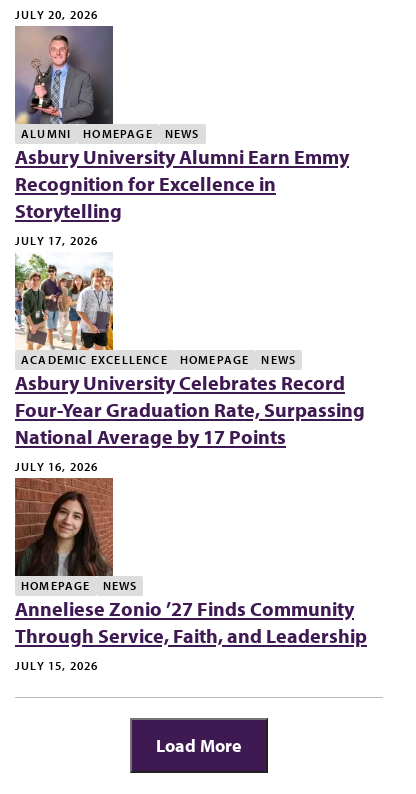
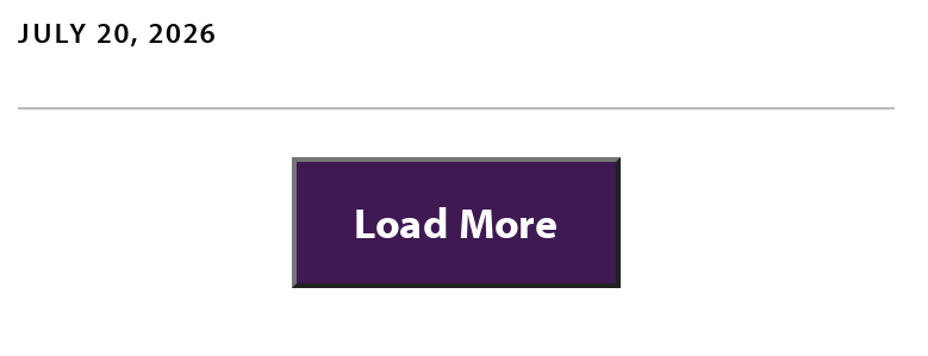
[14,25,349,248] [image] | ALUMNI | HOMEPAGE | NEWS | Asbury University Alumni Earn Emmy | Recognition for Excellence in | Storytelling | JULY 17, 2026 -> none
[14,255,365,474] [image] | ACADEMIC EXCELLENCE | HOMEPAGE | NEWS | Asbury University Celebrates Record | Four-Year Graduation Rate, Surpassing | National Average by 17 Points | JULY 16, 2026 -> none
[14,478,367,673] [image] | HOMEPAGE | NEWS | Anneliese Zonio ’27 Finds Community | Through Service, Faith, and Leadership | JULY 15, 2026 -> none

